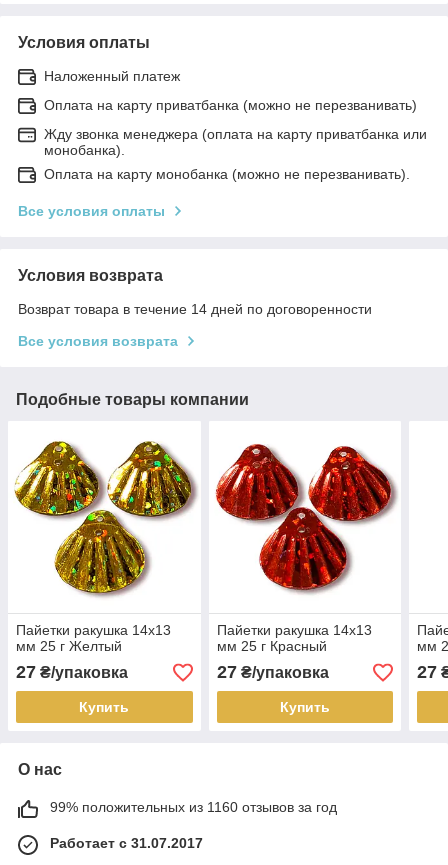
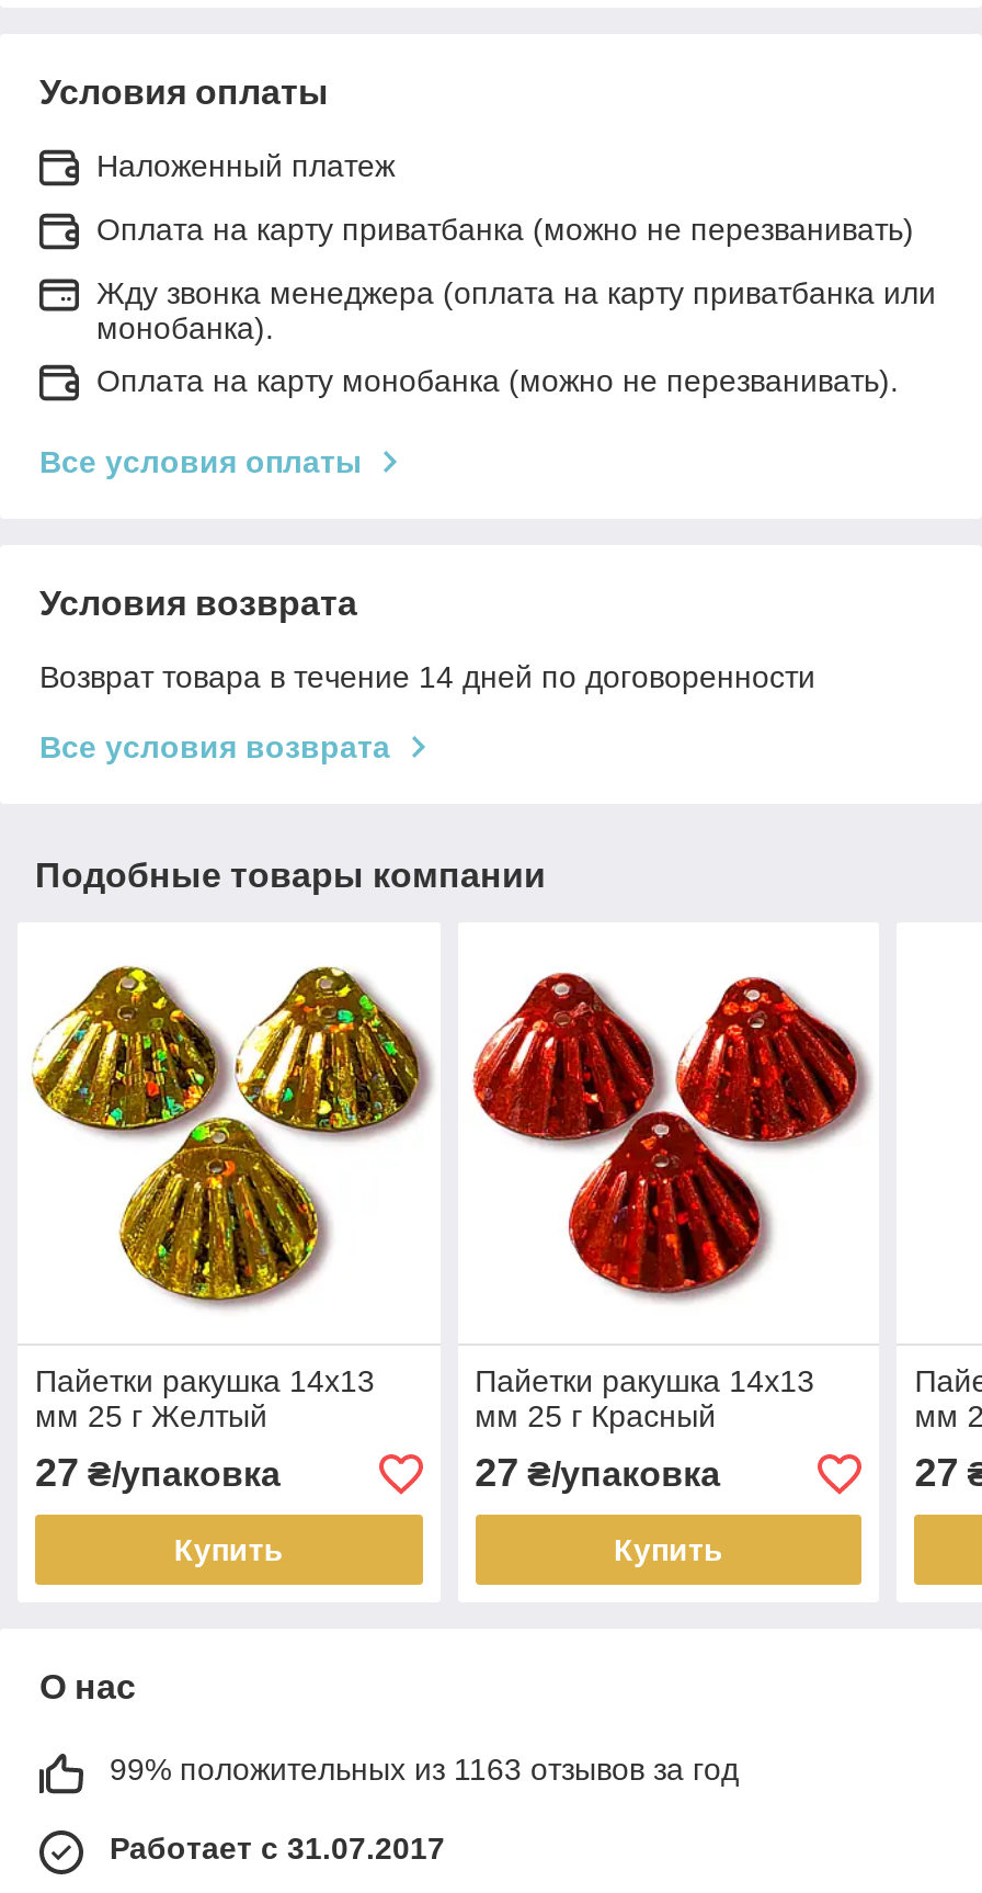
[50,799,337,815] 99% положительных из 1160 отзывов за год -> [110,1752,739,1787] 99% положительных из 1163 отзывов за год

